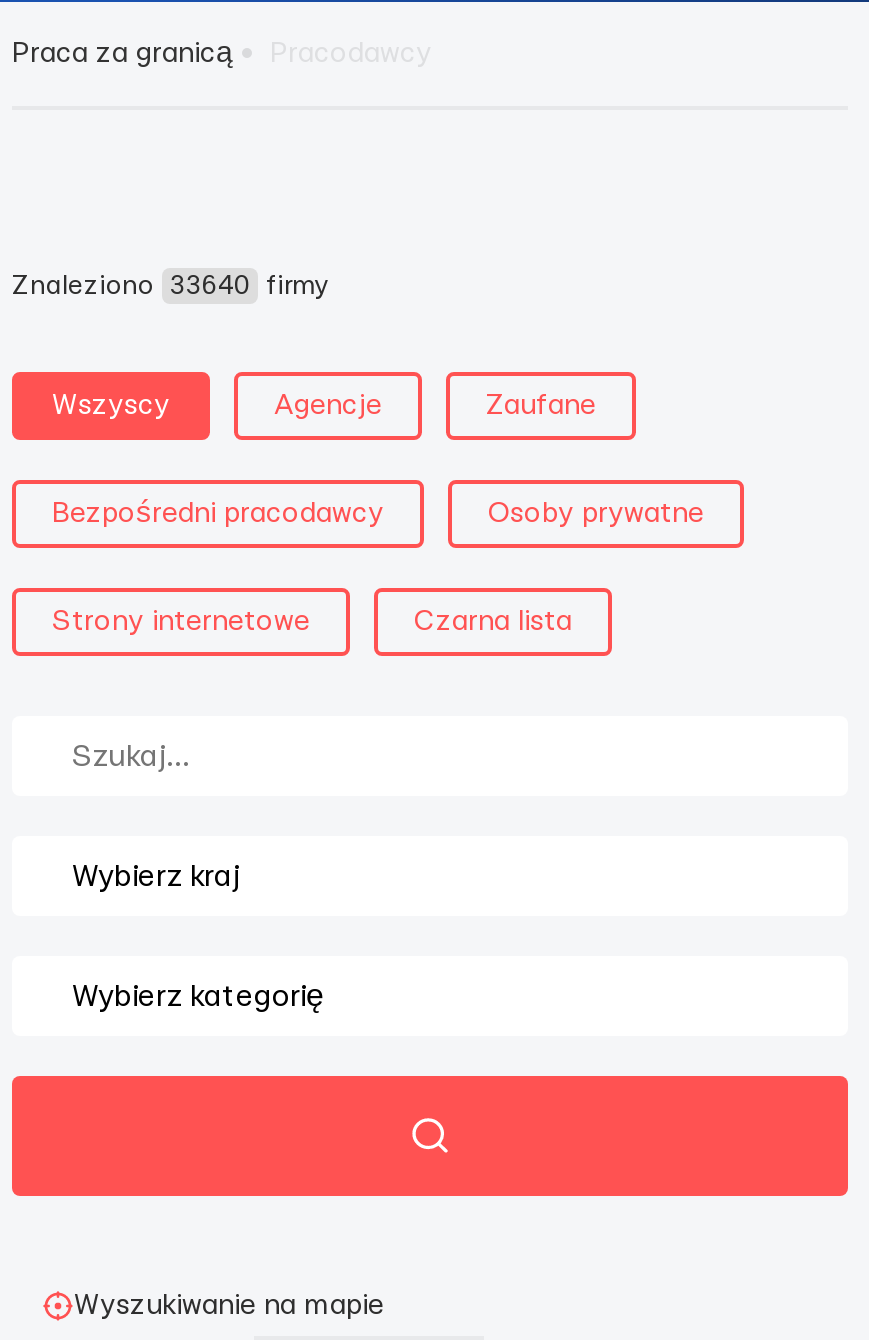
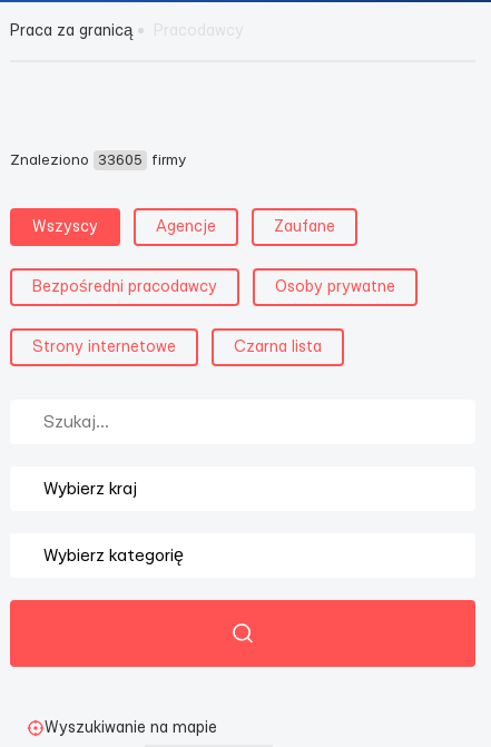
[12,272,328,300] Znaleziono 33640 firmy -> [10,153,186,168] Znaleziono 33605 firmy

